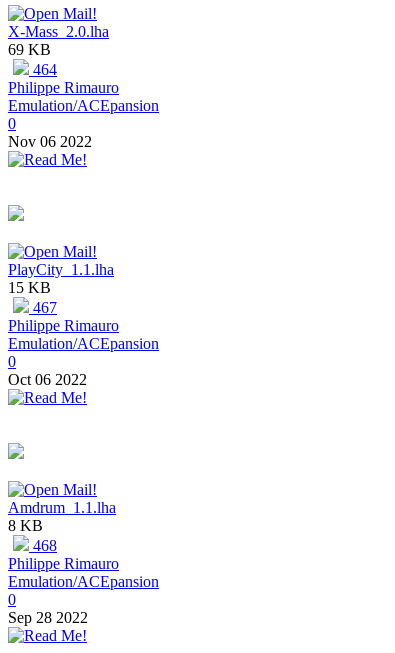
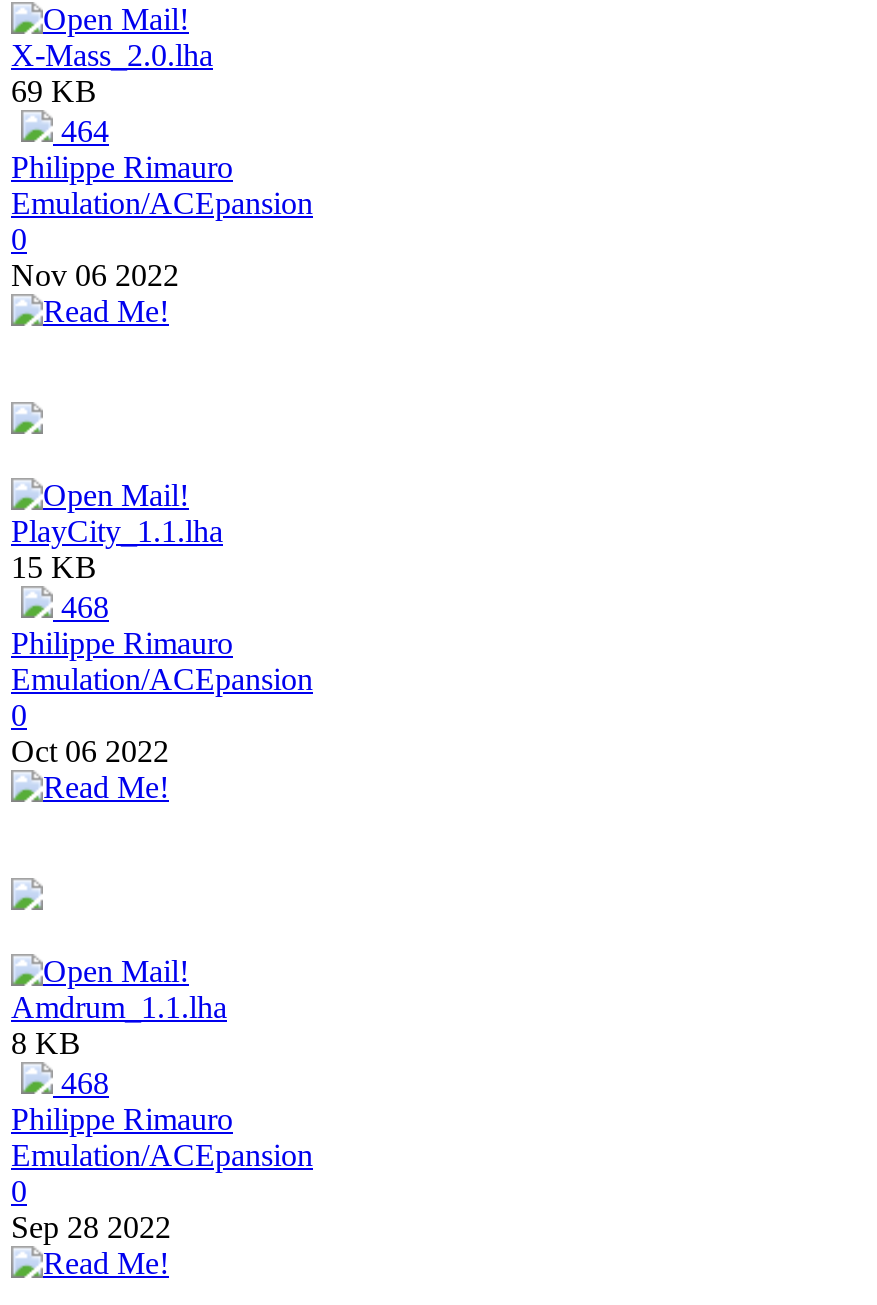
[29,299,57,316] 467 -> [53,591,109,625] 468

